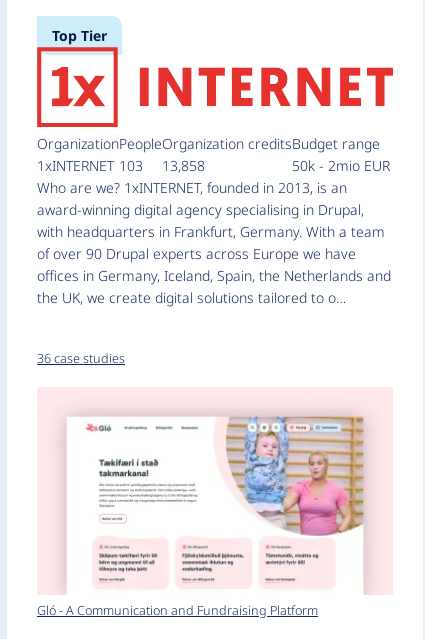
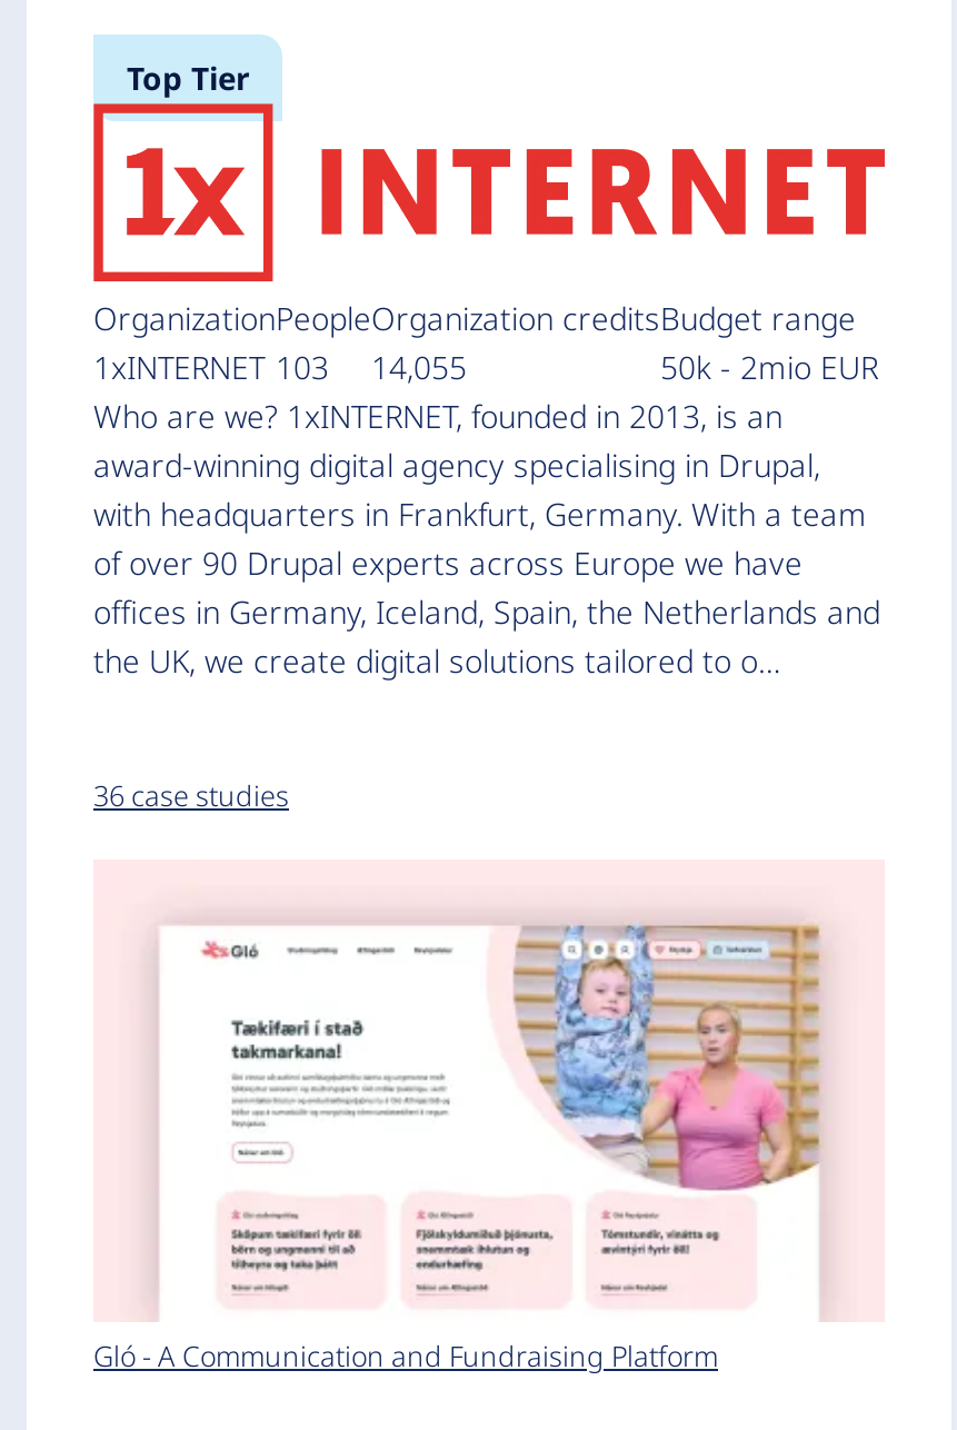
[37,156,205,175] 1xINTERNET 103 13,858 -> [93,346,467,389] 1xINTERNET 103 14,055

